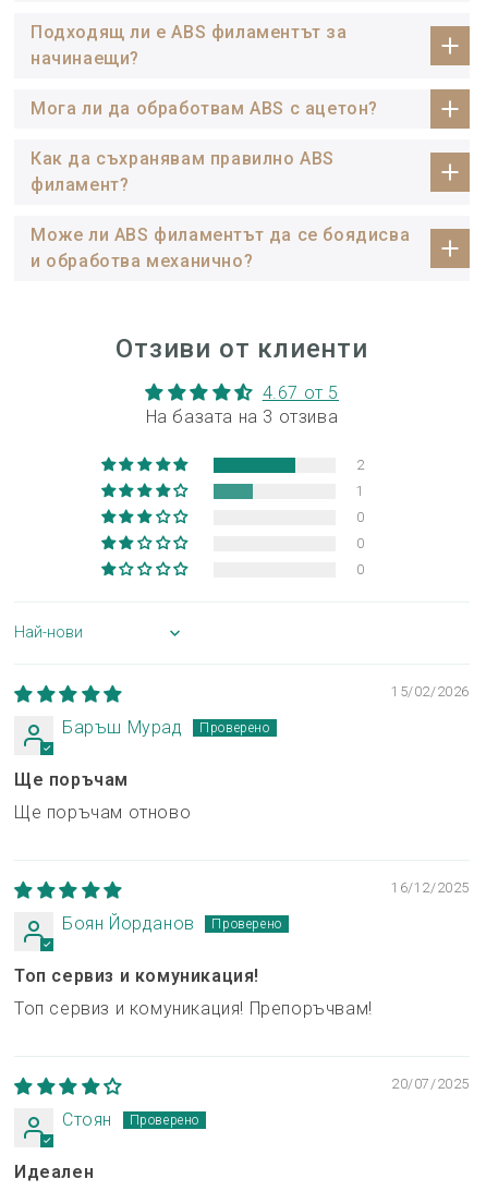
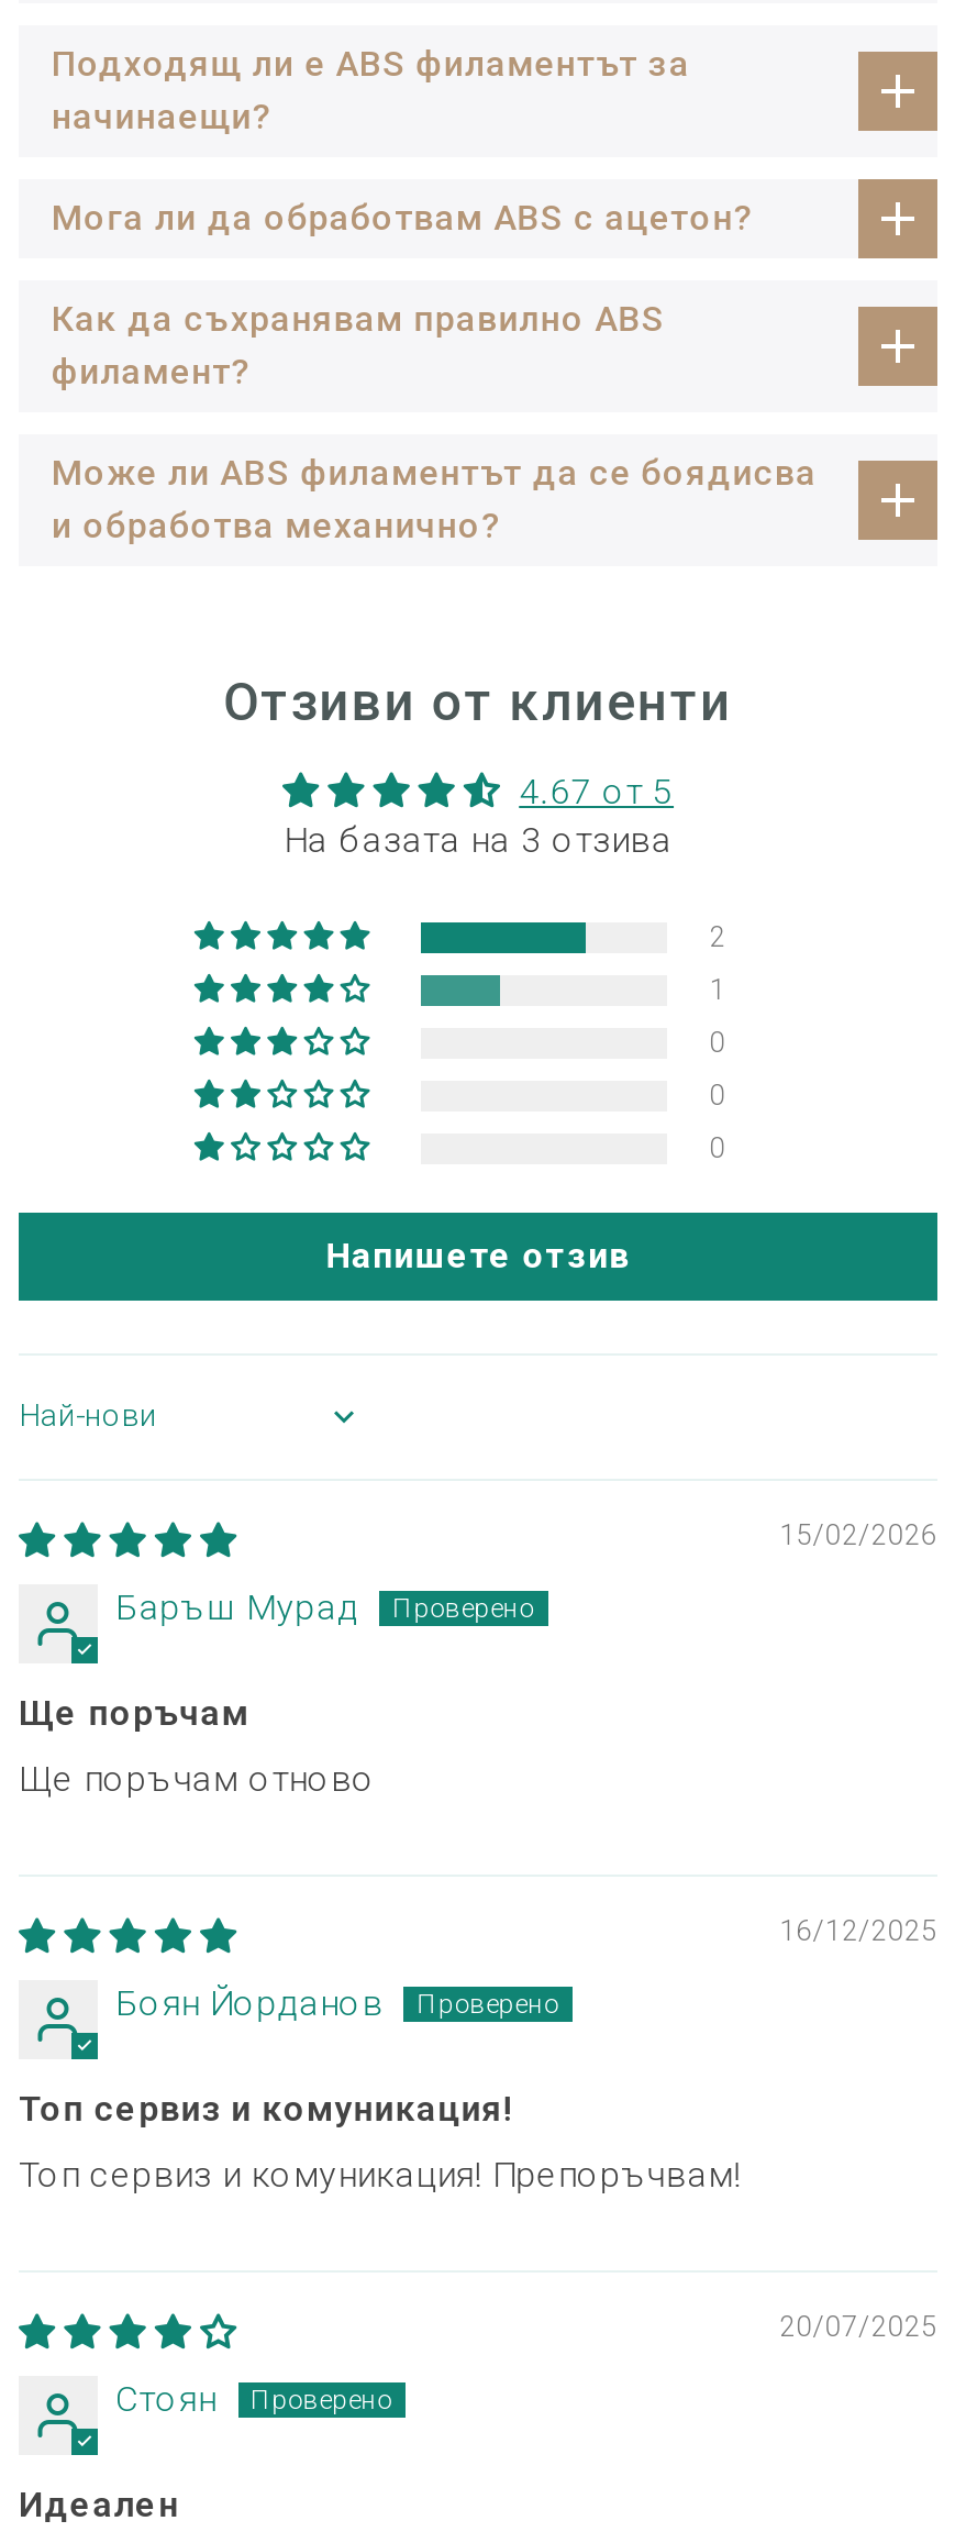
none -> [326,1234,630,1276] Напишете отзив

